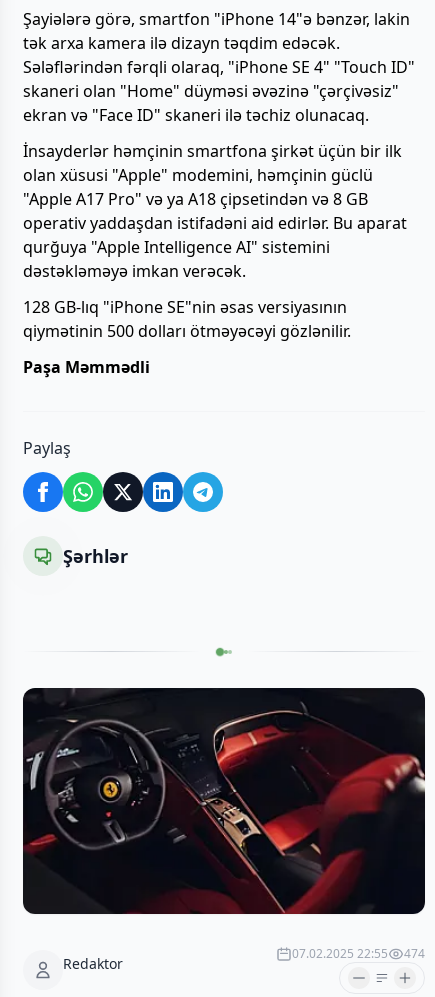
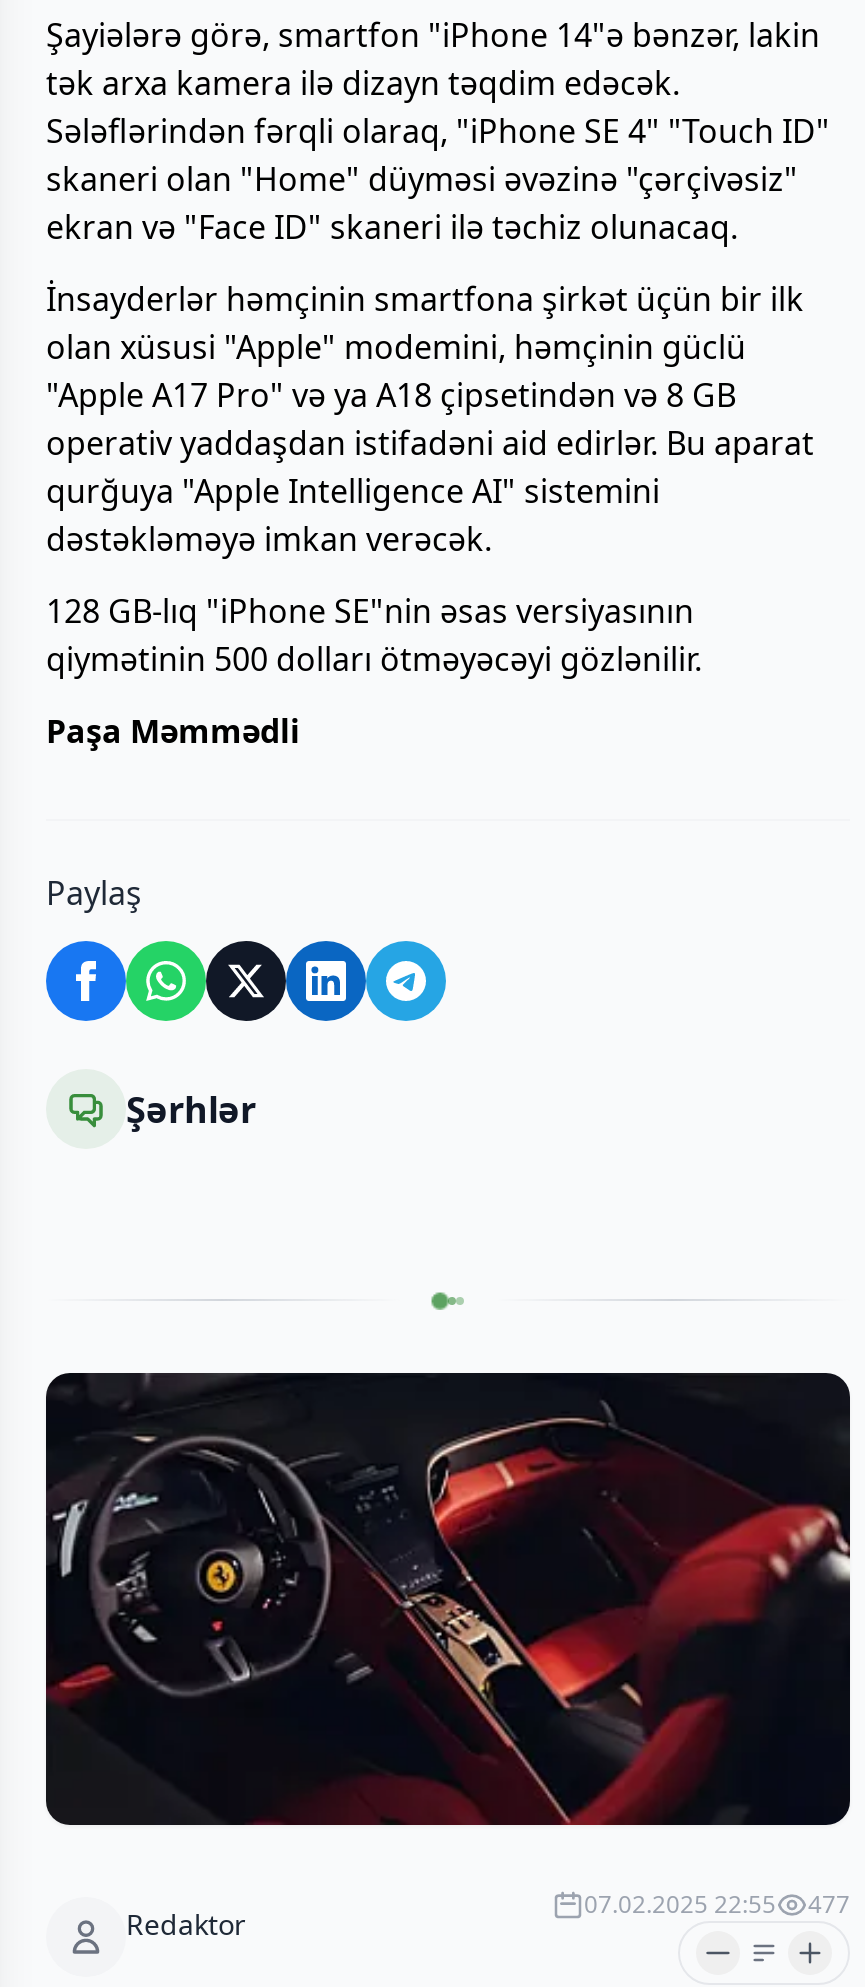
[292,945,425,962] 07.02.2025 22:55 474 -> [584,1886,850,1920] 07.02.2025 22:55 477

